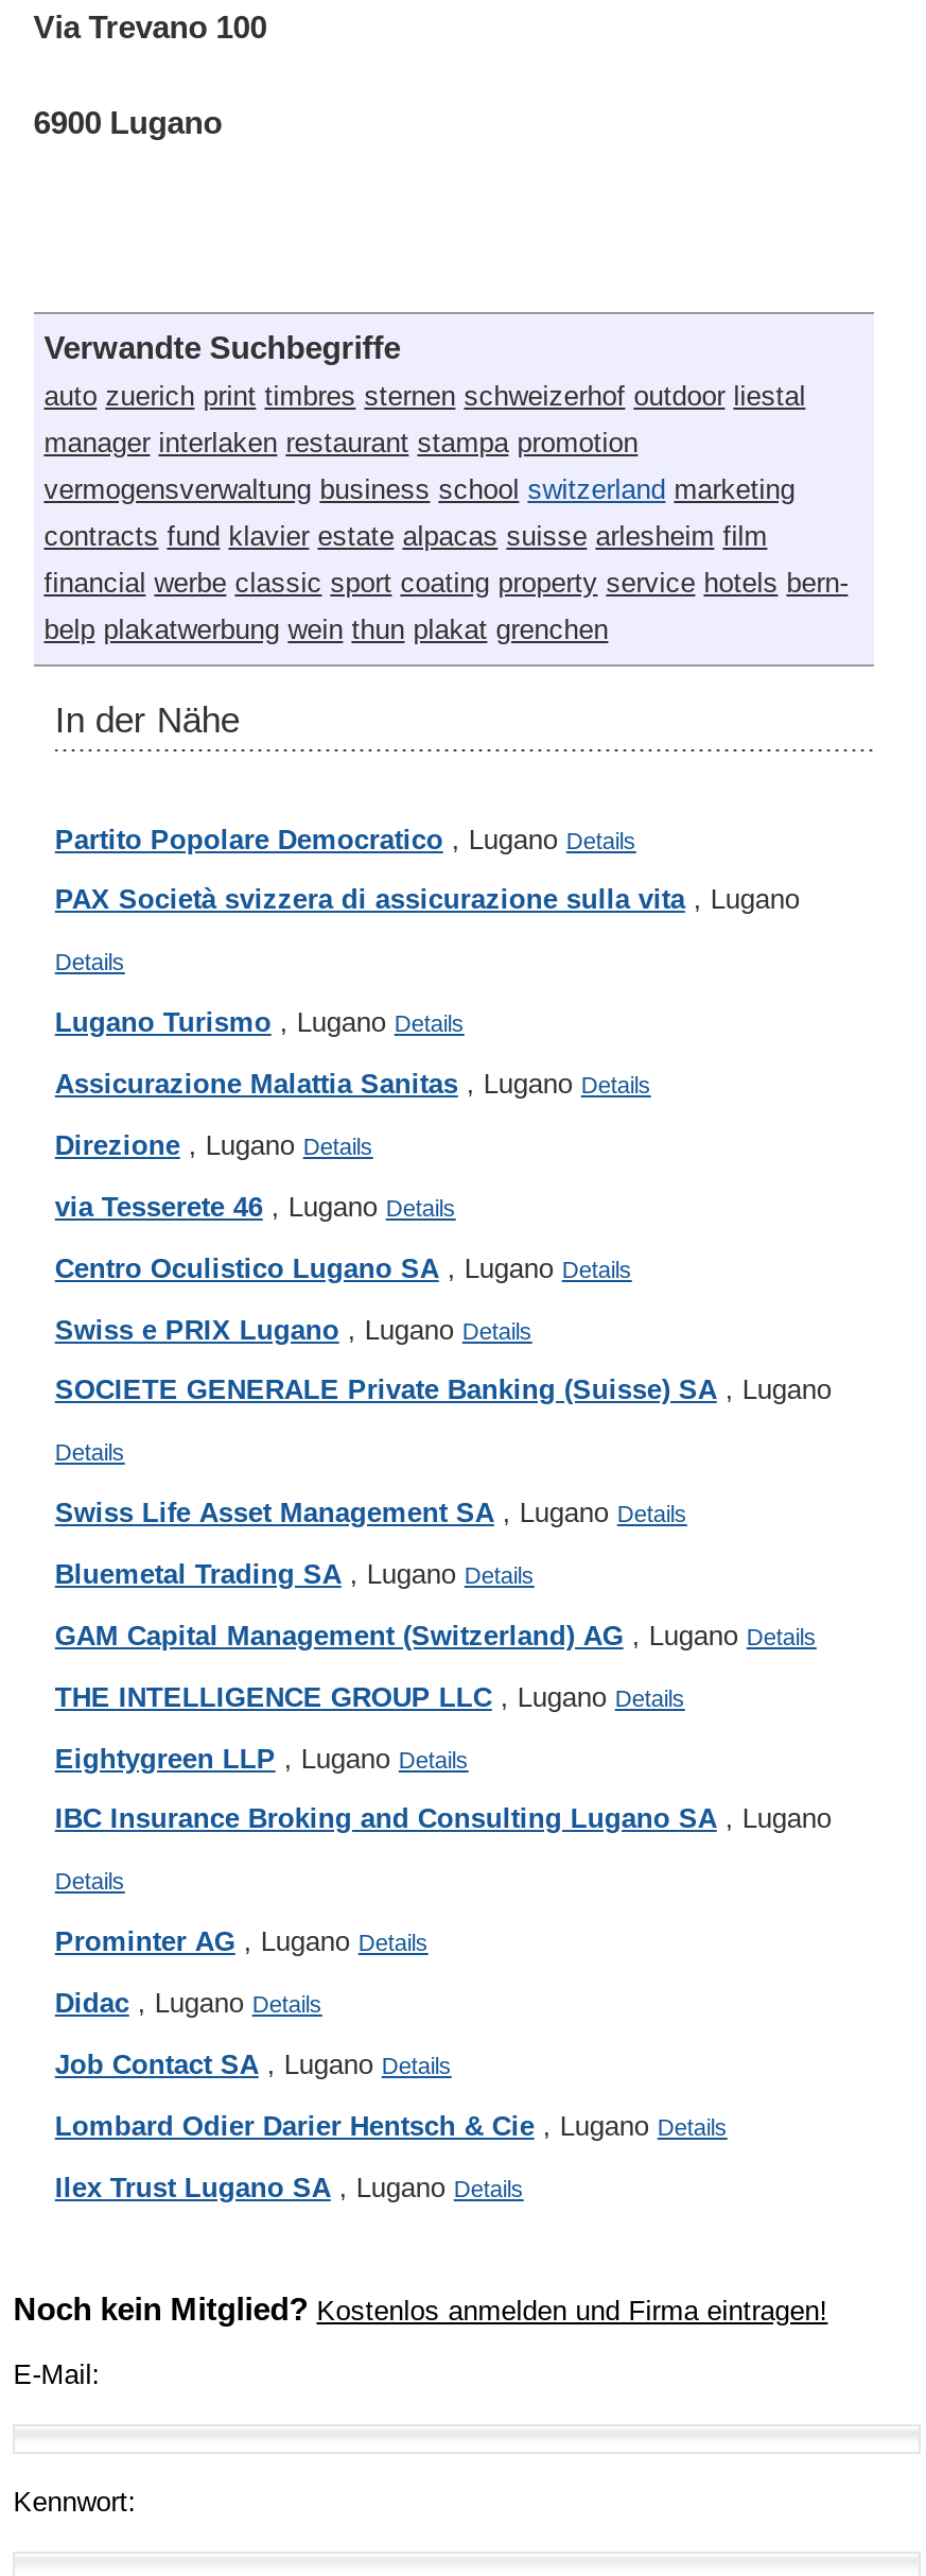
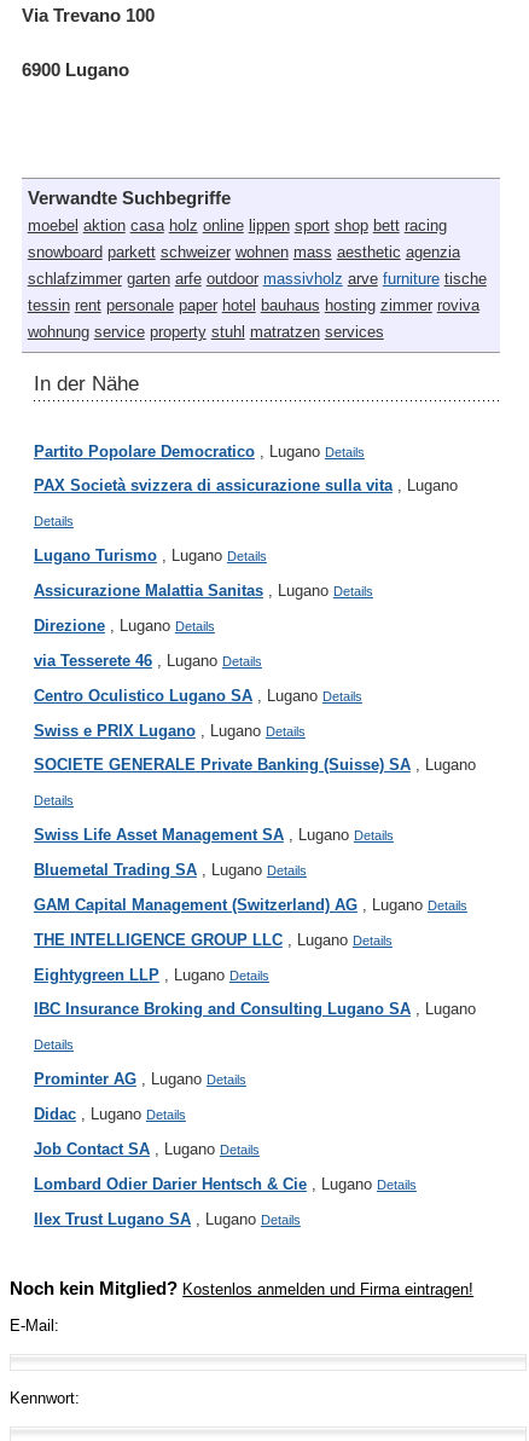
[44,380,848,645] auto zuerich print timbres sternen schweizerhof outdoor liestal | manager interlaken restaurant stampa promotion | vermogensverwaltung business school switzerland marketing | contracts fund klavier estate alpacas suisse arlesheim film | financial werbe classic sport coating property service hotels bern- | belp plakatwerbung wein thun plakat grenchen -> [27,216,486,341] moebel aktion casa holz online lippen sport shop bett racing | snowboard parkett schweizer wohnen mass aesthetic agenzia | schlafzimmer garten arfe outdoor massivholz arve furniture tische | tessin rent personale paper hotel bauhaus hosting zimmer roviva | wohnung service property stuhl matratzen services

